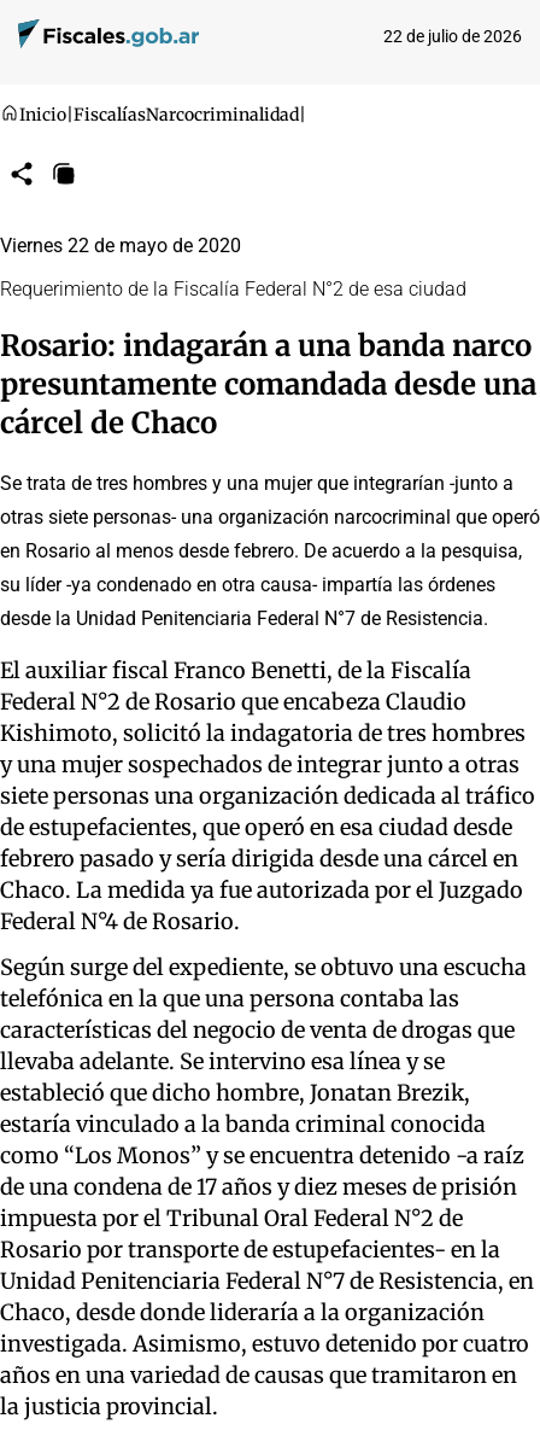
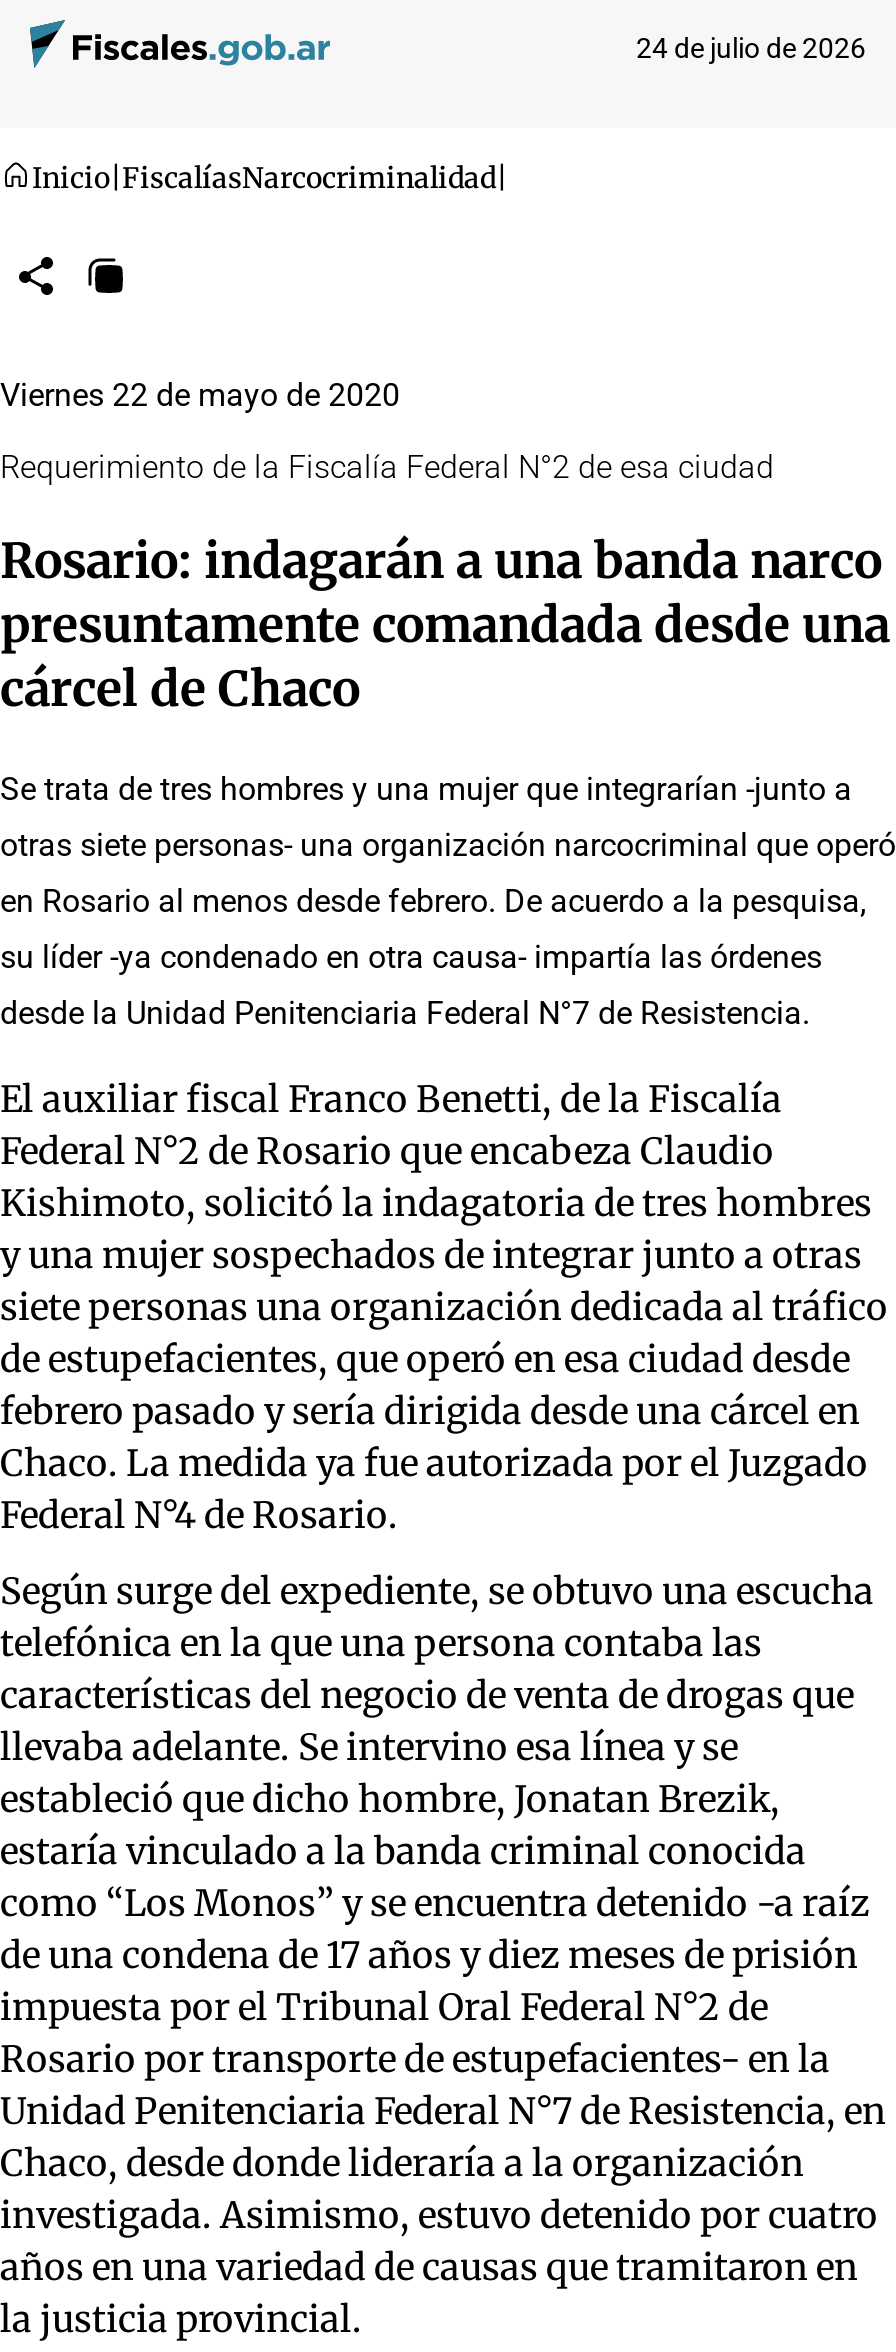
[383,27,522,46] 22 de julio de 2026 -> [636,32,866,64] 24 de julio de 2026

